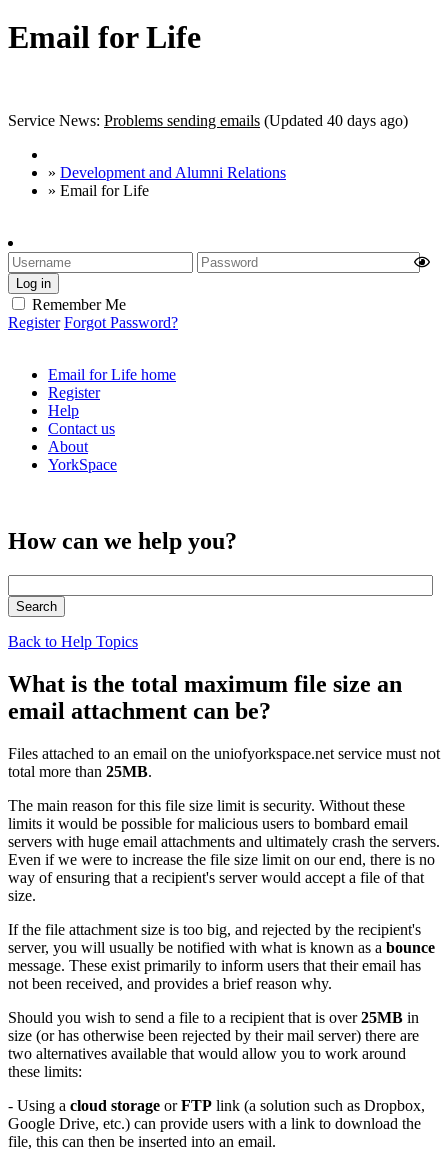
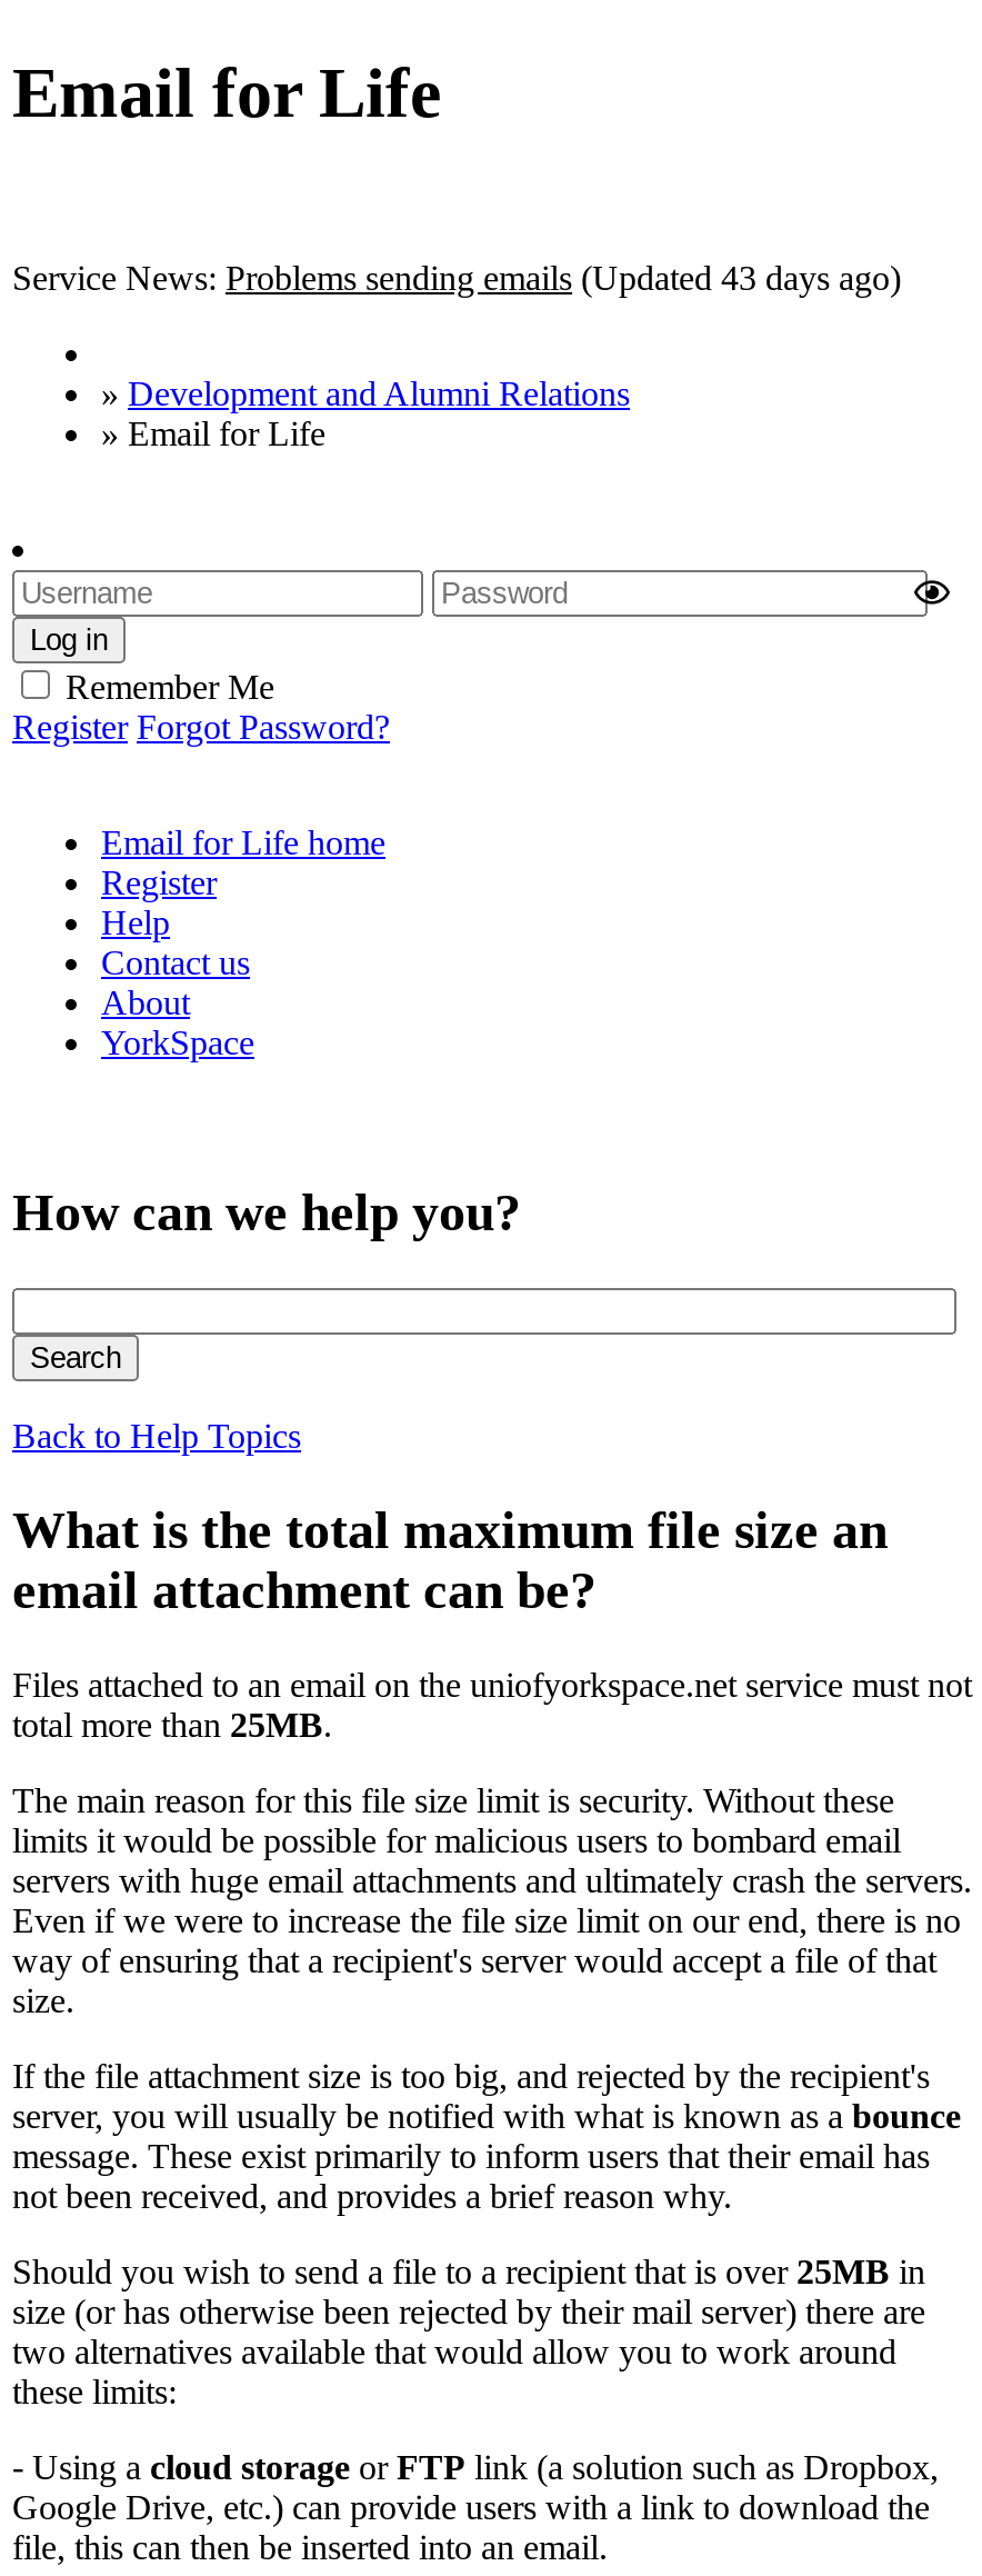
[8,112,408,129] Service News: Problems sending emails (Updated 40 days ago) -> [12,259,901,296] Service News: Problems sending emails (Updated 43 days ago)

